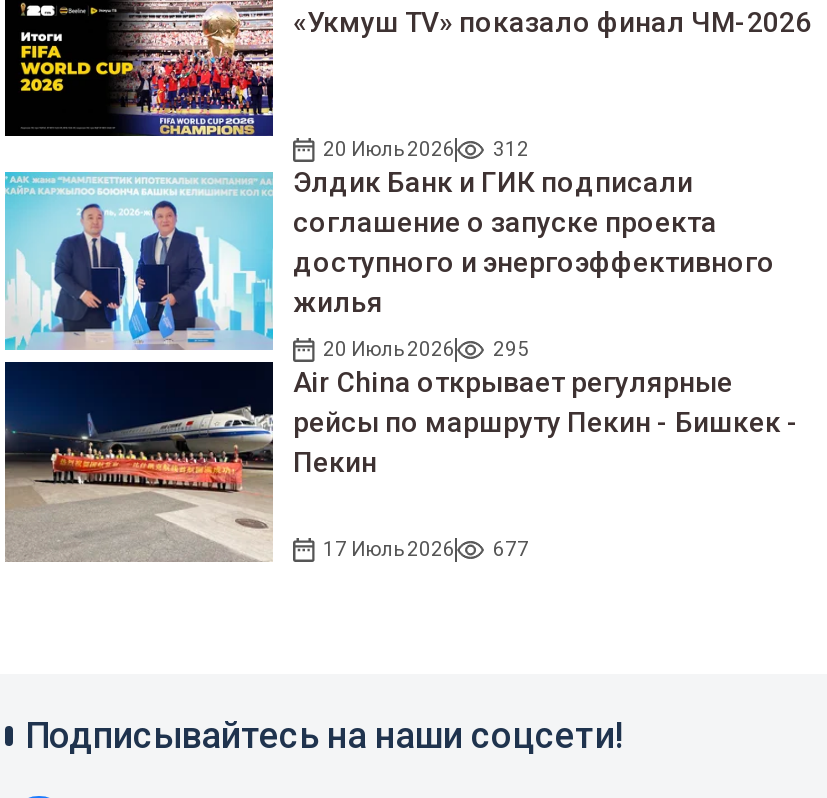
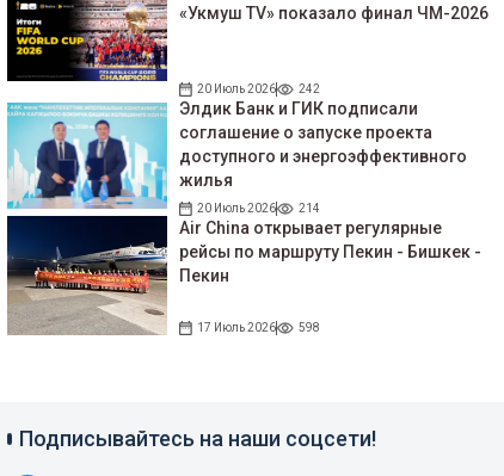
[323,138,529,160] 20 Июль 2026 312 -> [197,82,320,95] 20 Июль 2026 242
[323,338,529,360] 20 Июль 2026 295 -> [197,201,320,214] 20 Июль 2026 214
[323,538,529,560] 17 Июль 2026 677 -> [197,321,320,334] 17 Июль 2026 598

